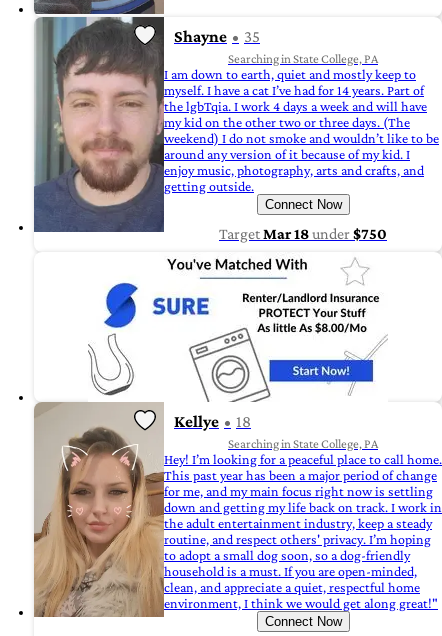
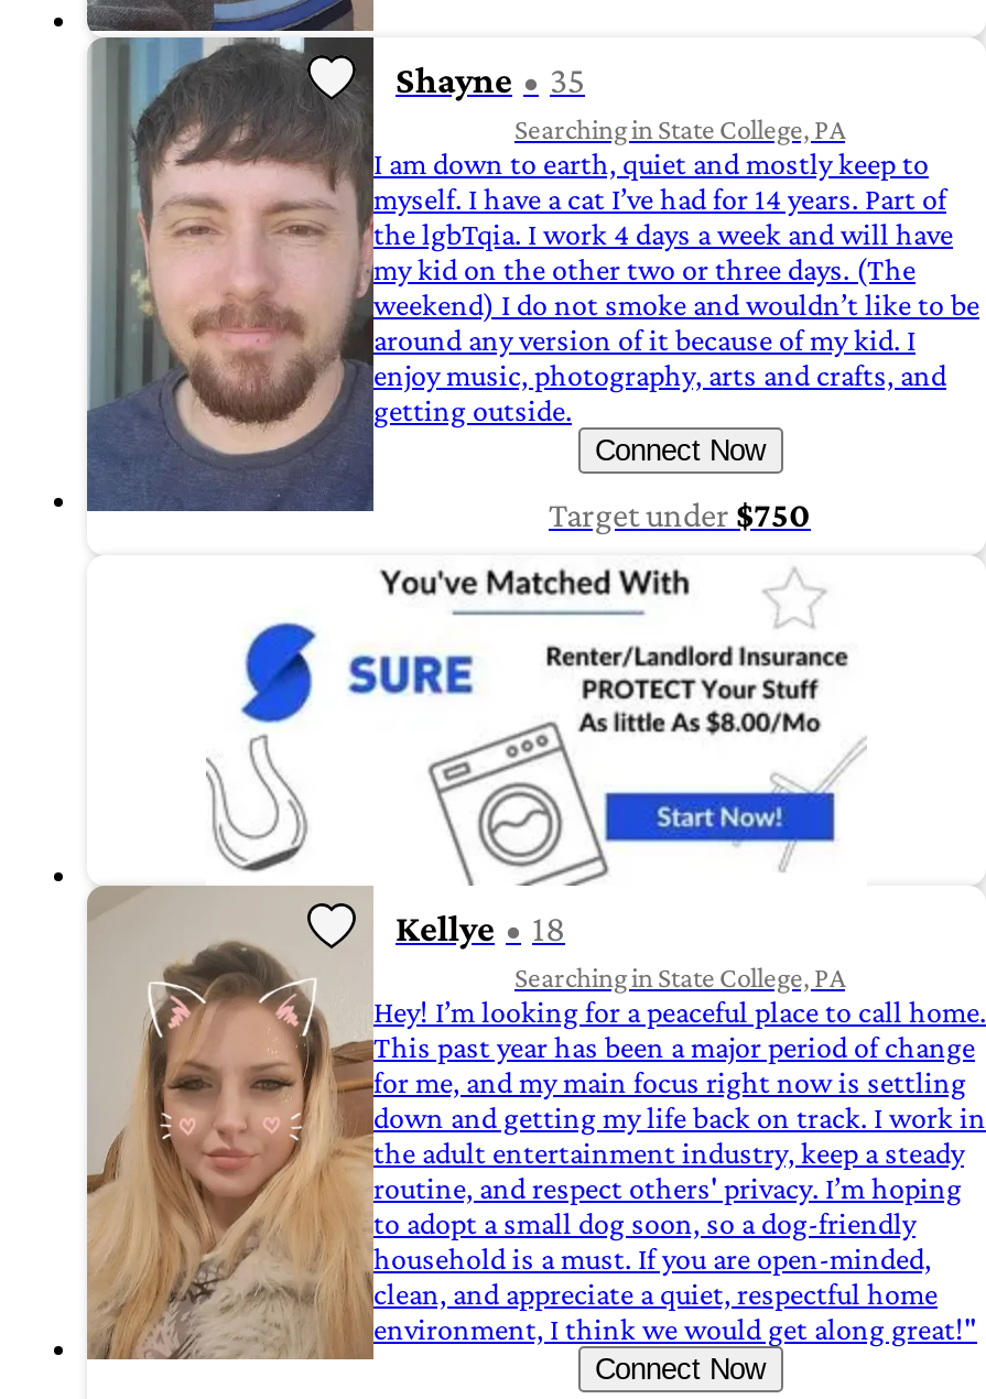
[219,225,387,242] Target Mar 18 under $750 -> [549,496,811,534] Target under $750

